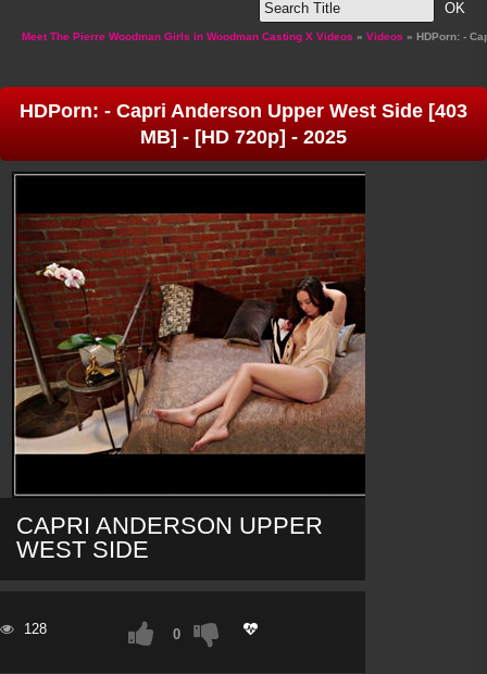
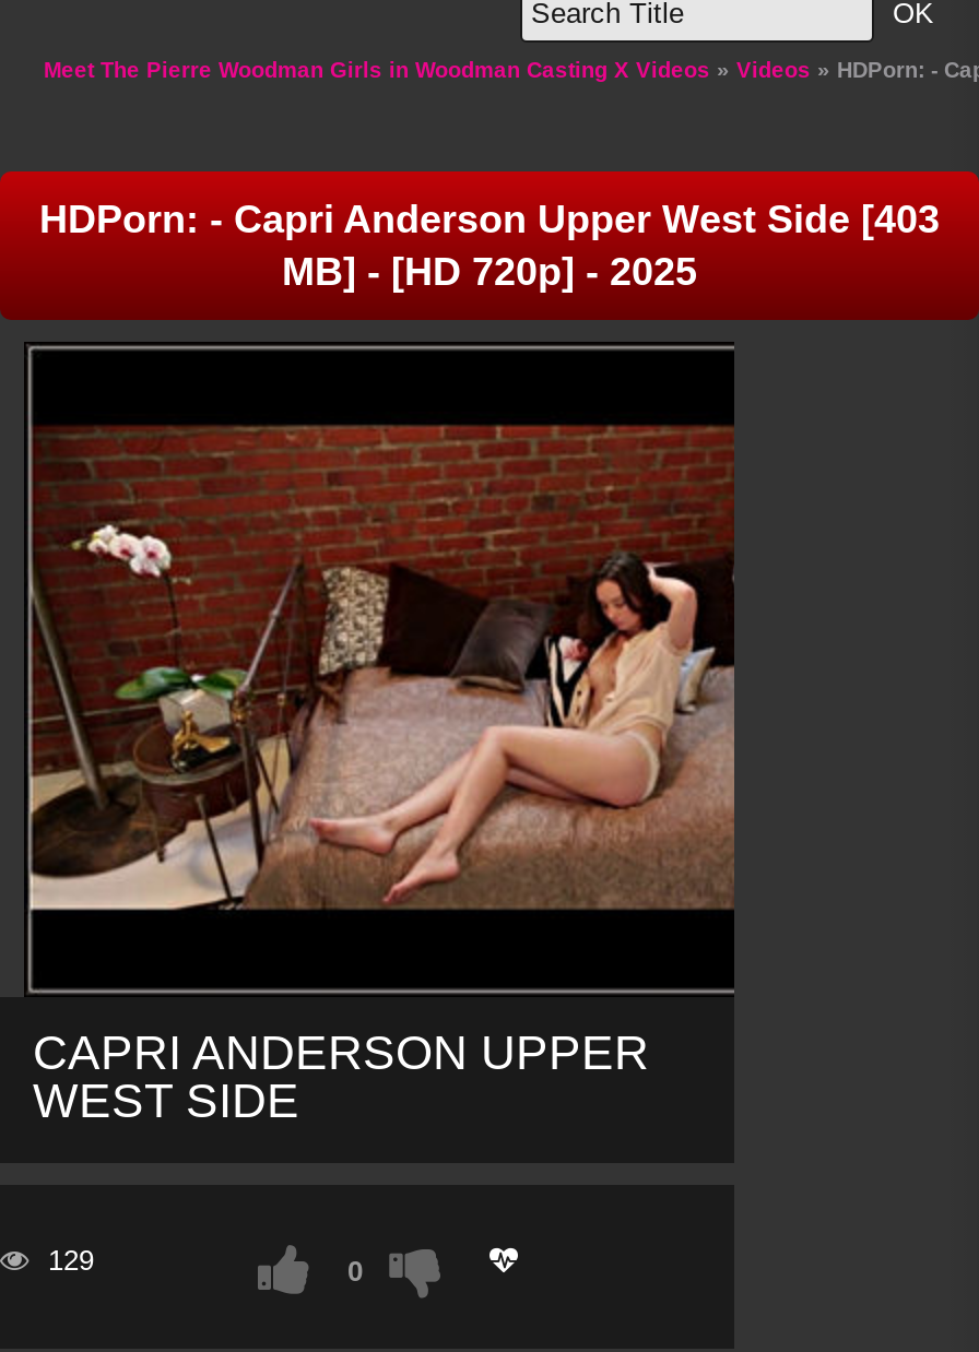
[20,621,47,637] 128 -> [39,1244,94,1276] 129

